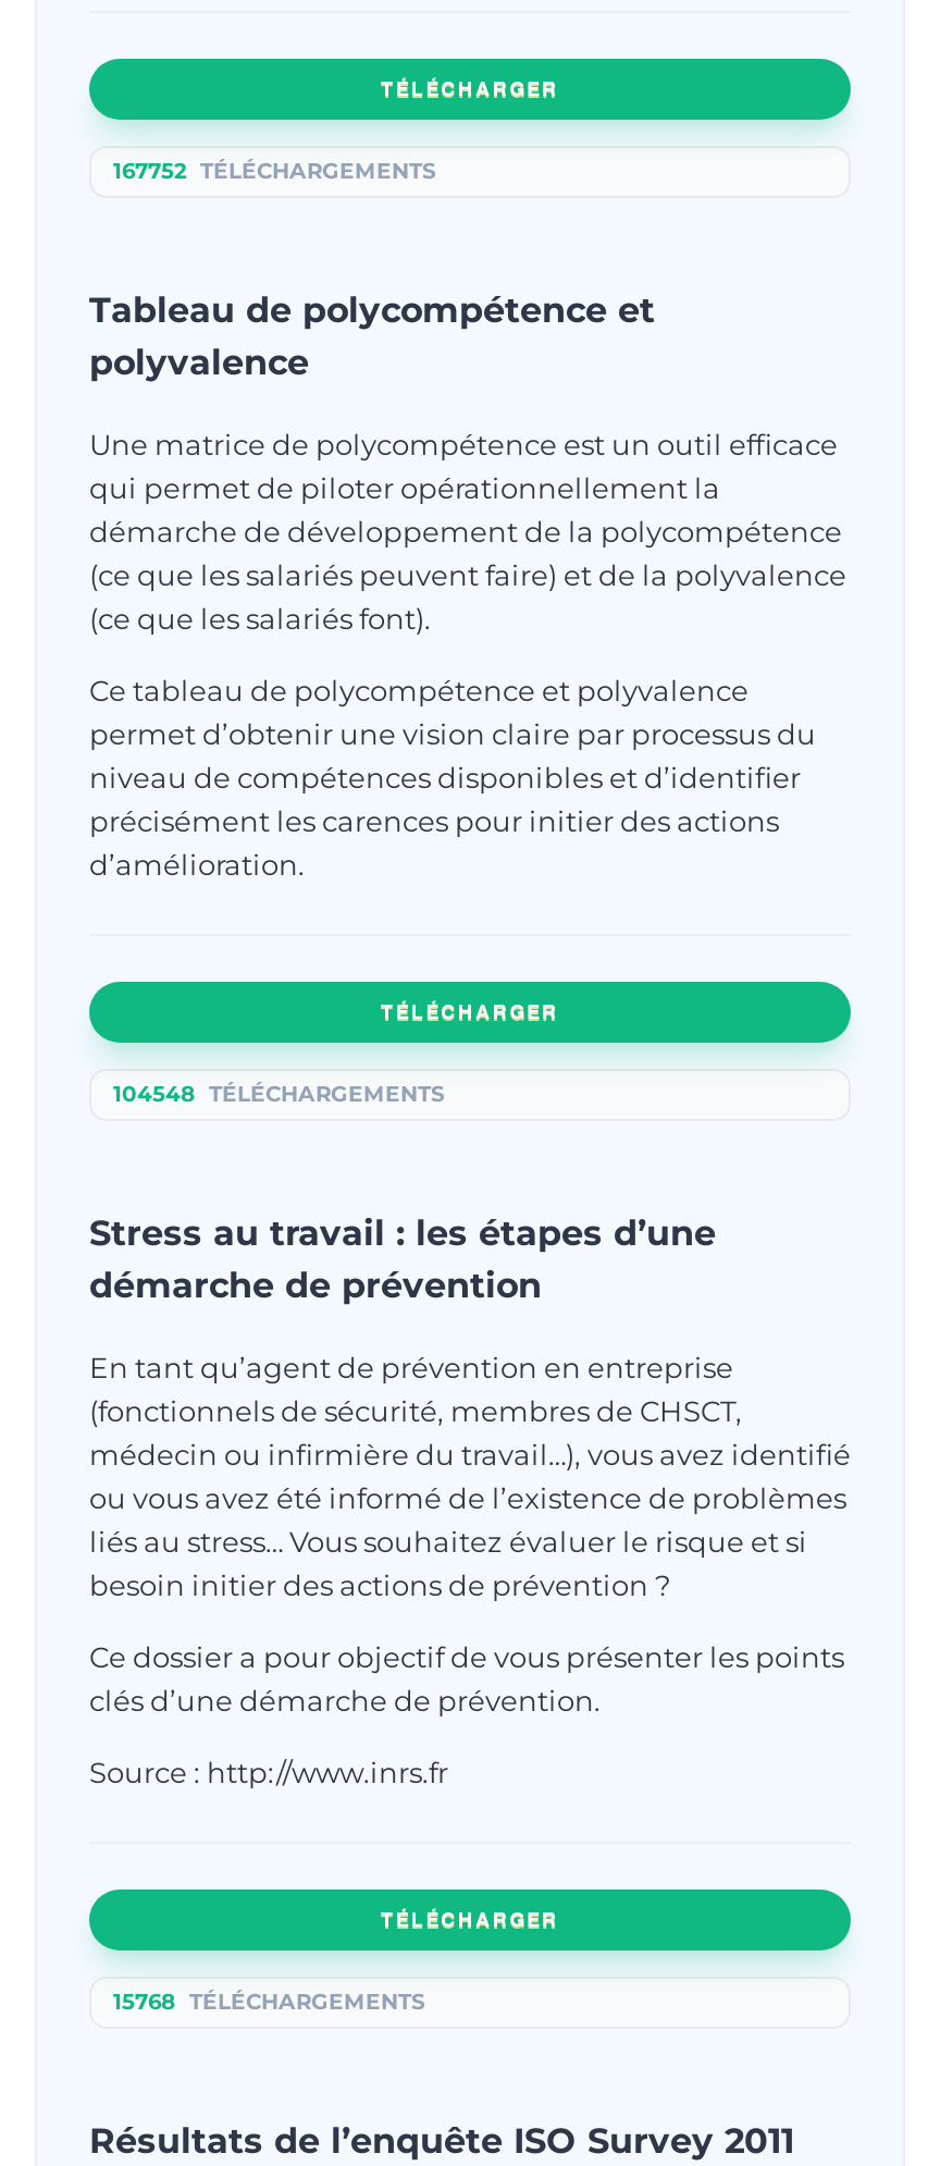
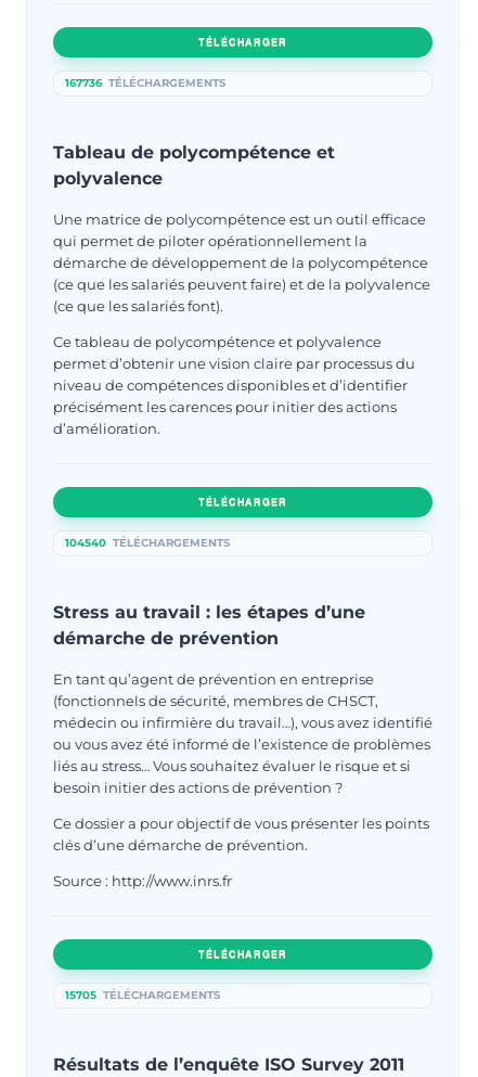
[113,156,435,184] 167752 TÉLÉCHARGEMENTS -> [65,75,225,89] 167736 TÉLÉCHARGEMENTS
[113,1079,444,1107] 104548 TÉLÉCHARGEMENTS -> [65,535,230,549] 104540 TÉLÉCHARGEMENTS
[113,1986,424,2015] 15768 TÉLÉCHARGEMENTS -> [65,988,220,1002] 15705 TÉLÉCHARGEMENTS

